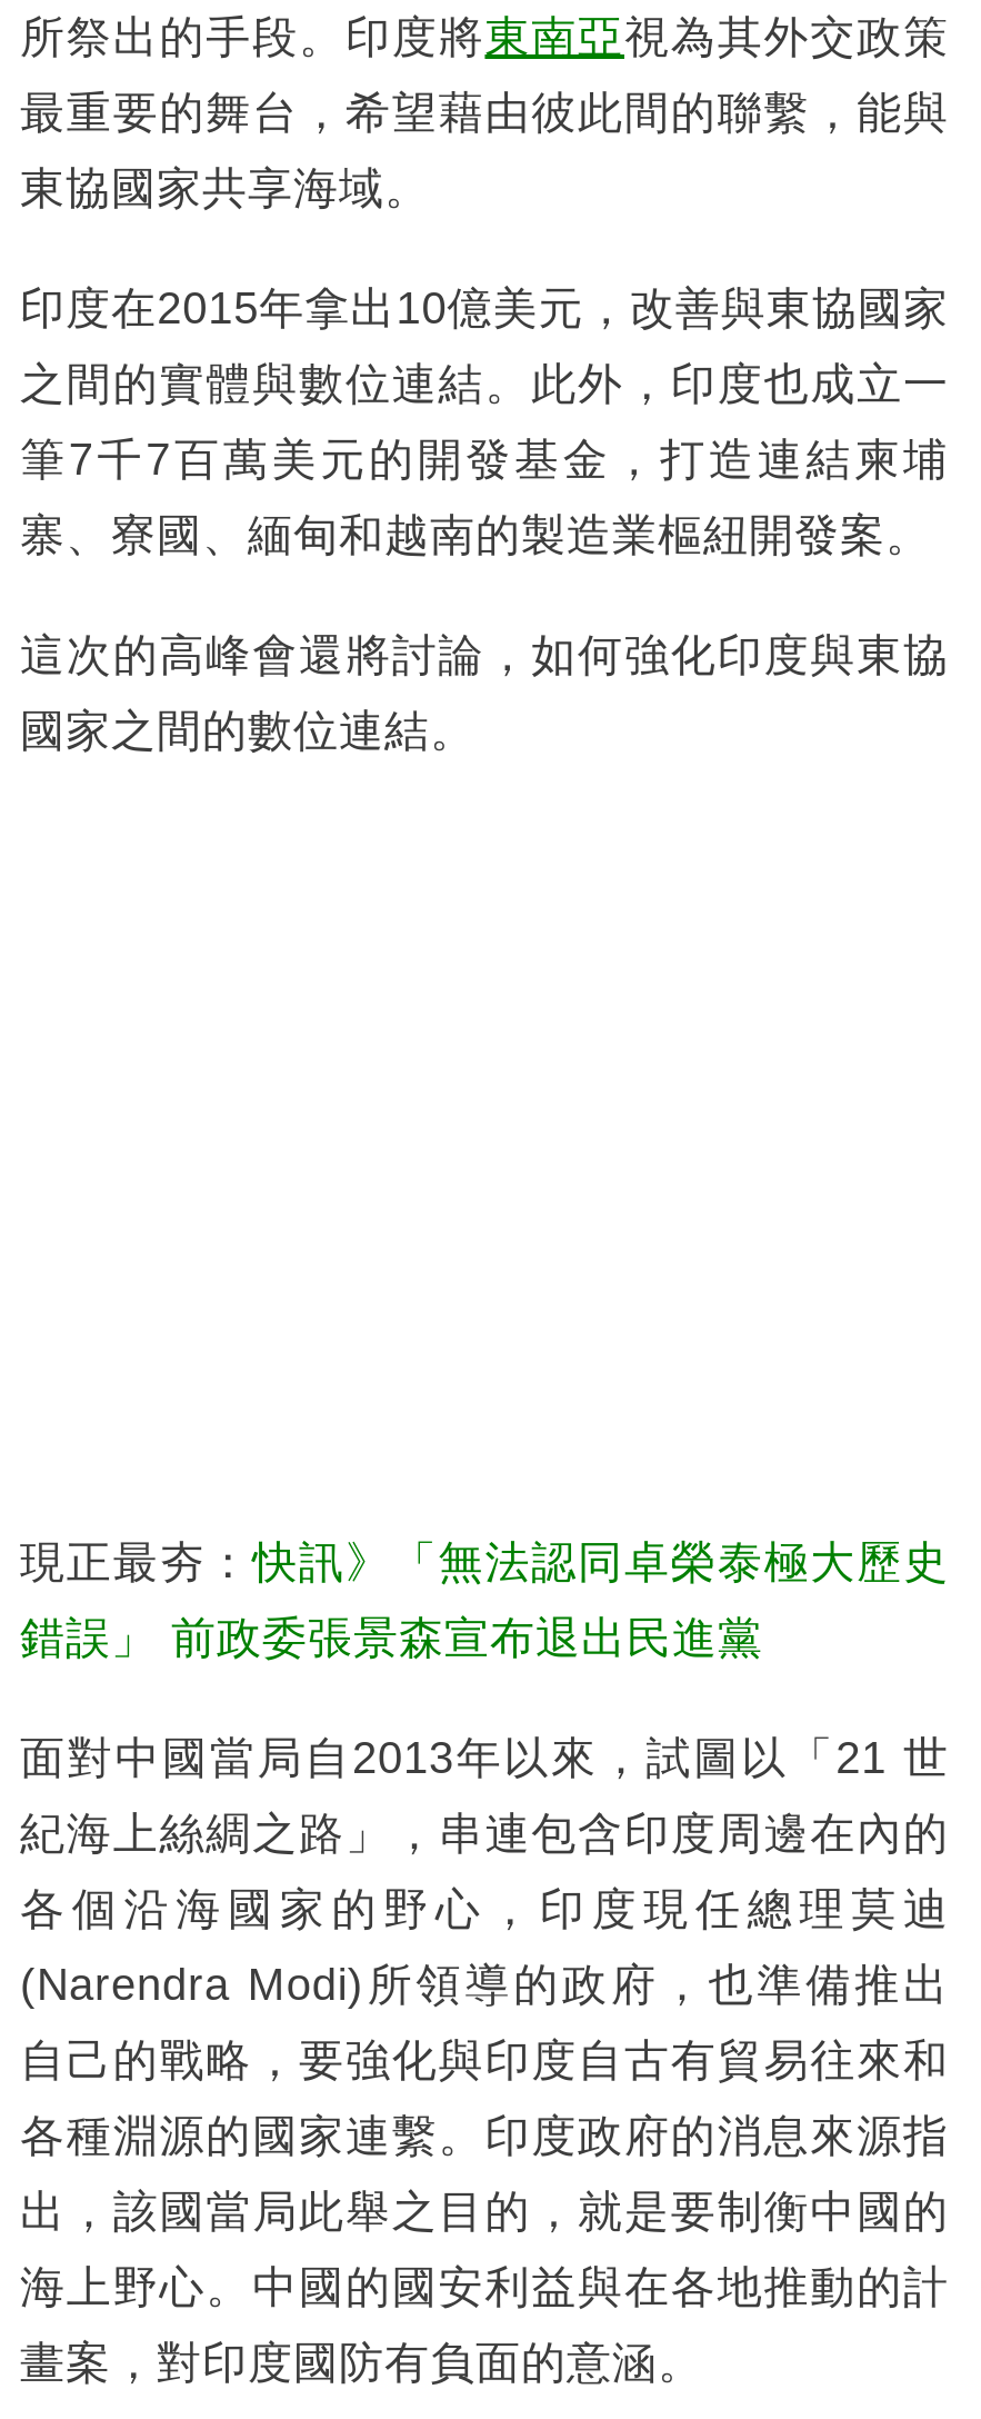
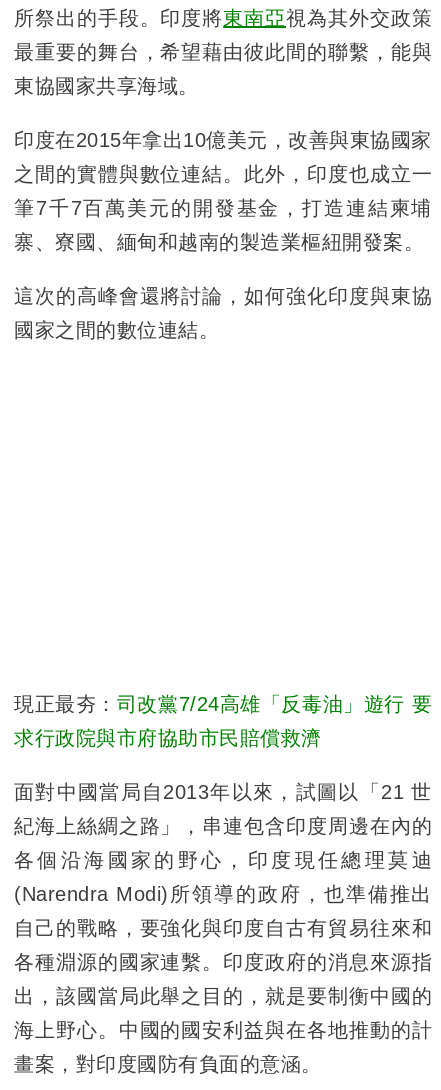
[20,1537,949,1586] 現正最夯：快訊》「無法認同卓榮泰極大歷史 -> [14,693,432,715] 現正最夯：司改黨7/24高雄「反毒油」遊行 要
[20,1612,763,1661] 錯誤」 前政委張景森宣布退出民進黨 -> [14,727,321,749] 求行政院與市府協助市民賠償救濟

